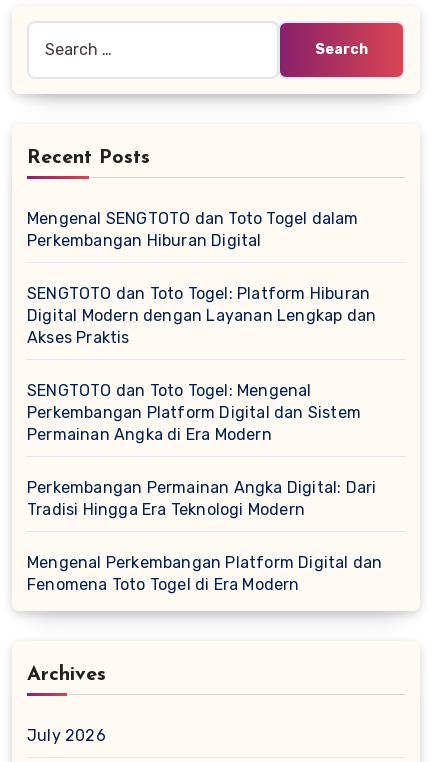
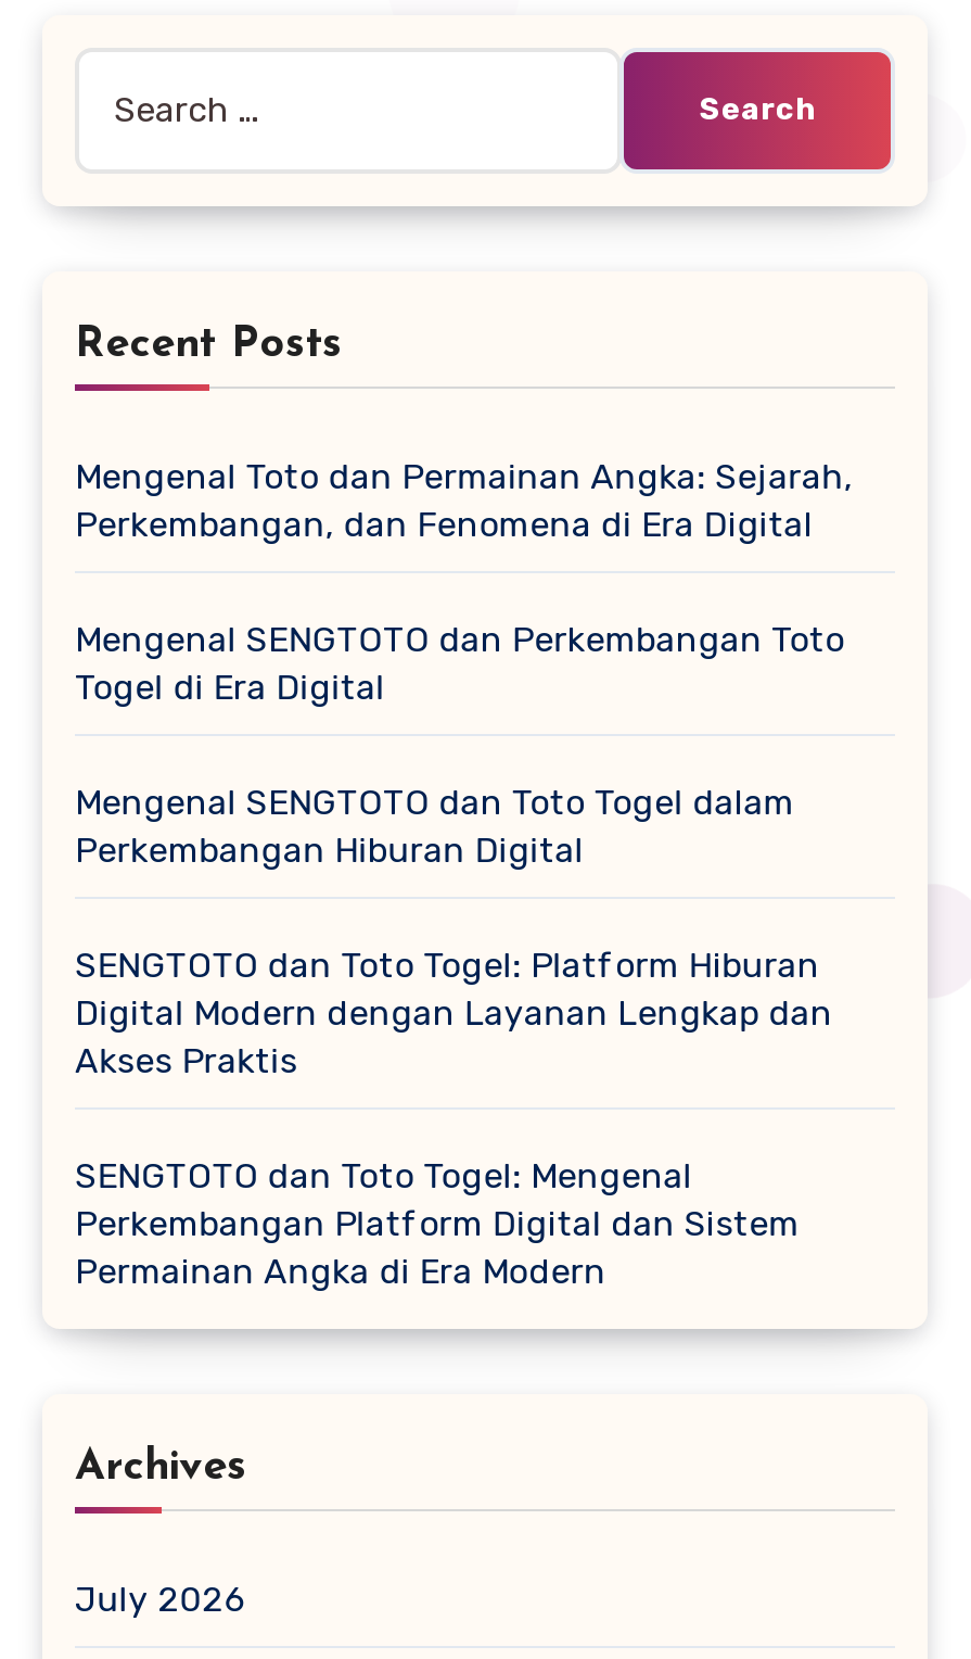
none -> [75,456,853,708] Mengenal Toto dan Permainan Angka: Sejarah, | Perkembangan, dan Fenomena di Era Digital | Mengenal SENGTOTO dan Perkembangan Toto | Togel di Era Digital
moved [27,209,376,444] -> [75,782,833,1292]: Mengenal SENGTOTO dan Toto Togel dalam | Perkembangan Hiburan Digital | SENGTOTO dan Toto Togel: Platform Hiburan | Digital Modern dengan Layanan Lengkap dan | Akses Praktis | SENGTOTO dan Toto Togel: Mengenal | Perkembangan Platform Digital dan Sistem | Permainan Angka di Era Modern
[27,478,382,594] Perkembangan Permainan Angka Digital: Dari | Tradisi Hingga Era Teknologi Modern | Mengenal Perkembangan Platform Digital dan | Fenomena Toto Togel di Era Modern -> none

